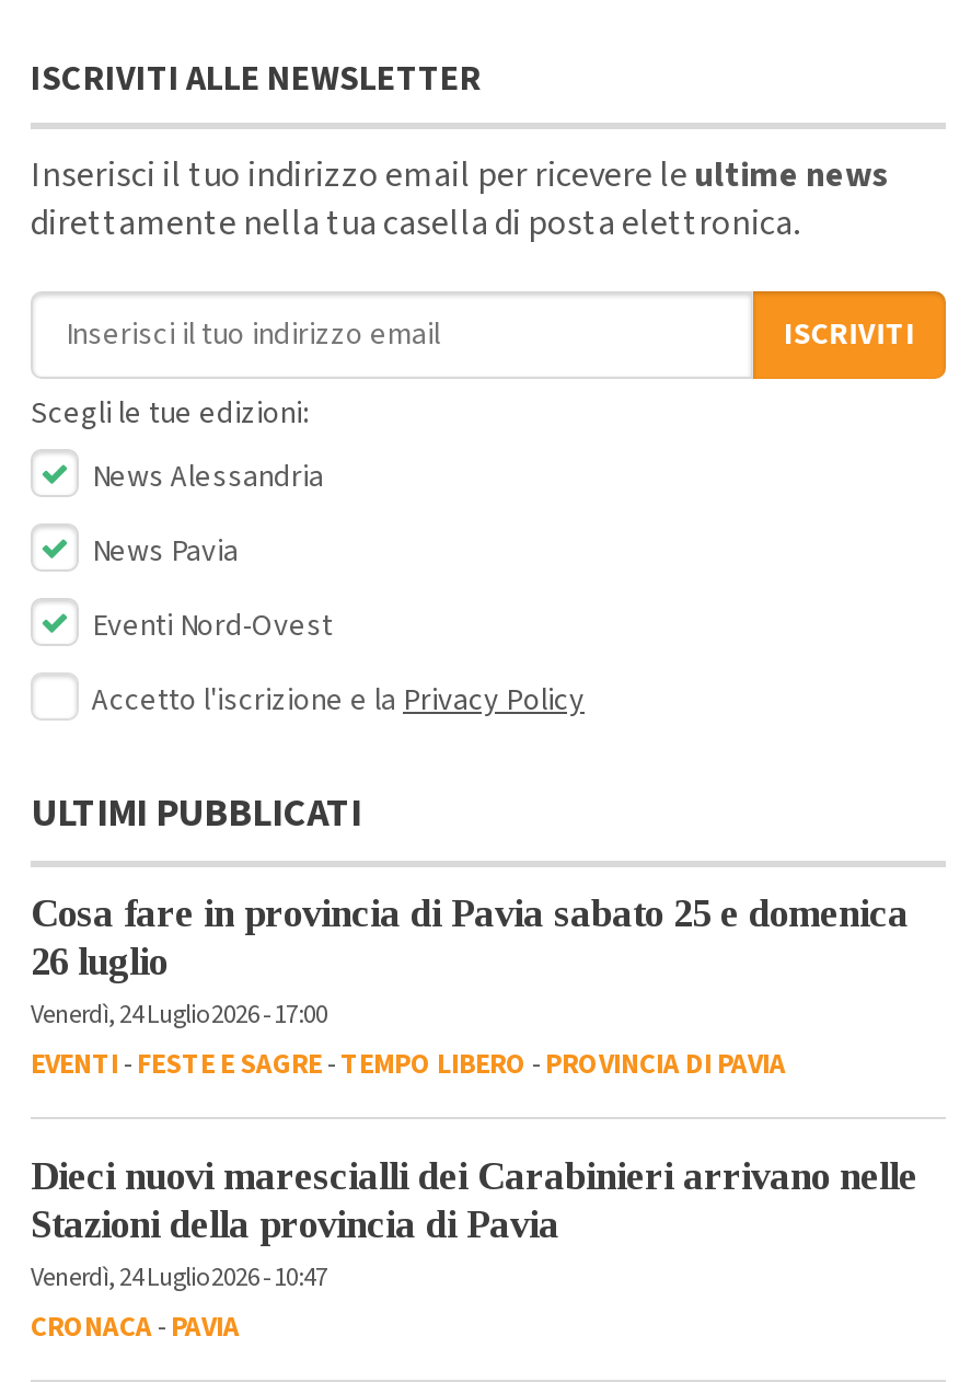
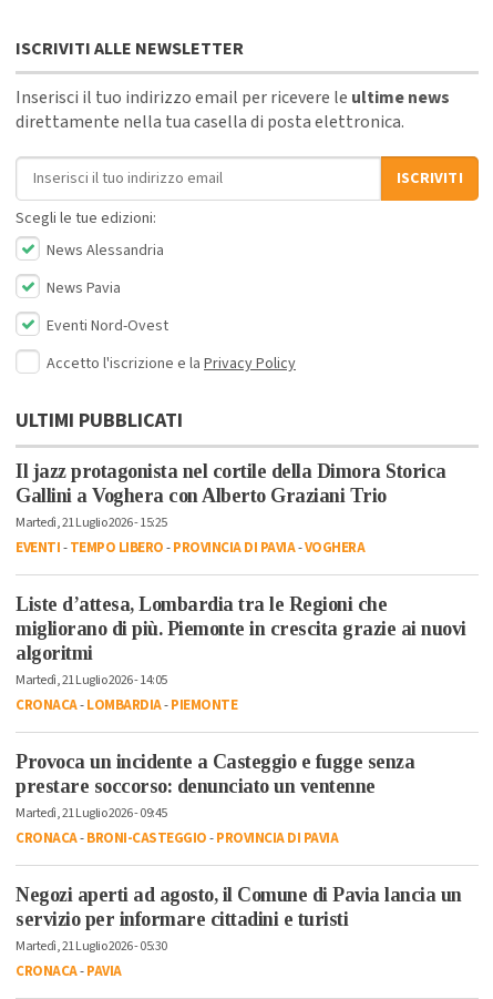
[31,891,917,1296] Cosa fare in provincia di Pavia sabato 25 e domenica | 26 luglio | Venerdì, 24 Luglio 2026 - 17:00 | EVENTI - FESTE E SAGRE-TEMPO LIBERO - PROVINCIA DI PAVIA | Dieci nuovi marescialli dei Carabinieri arrivano nelle | Stazioni della provincia di Pavia | Venerdì, 24 Luglio 2026 - 10:47 -> [16,460,466,956] Il jazz protagonista nel cortile della Dimora Storica | Gallini a Voghera con Alberto Graziani Trio | Martedì, 21 Luglio 2026 - 15:25 | EVENTI-TEMPO LIBERO-PROVINCIA DI PAVIA-VOGHERA | Liste d’attesa, Lombardia tra le Regioni che | migliorano di più. Piemonte in crescita grazie ai nuovi | algoritmi | Martedì, 21 Luglio 2026 - 14:05 | CRONACA-LOMBARDIA-PIEMONTE | Provoca un incidente a Casteggio e fugge senza | prestare soccorso: denunciato un ventenne | Martedì, 21 Luglio 2026 - 09:45 | CRONACA-BRONI-CASTEGGIO-PROVINCIA DI PAVIA | Negozi aperti ad agosto, il Comune di Pavia lancia un | servizio per informare cittadini e turisti | Martedì, 21 Luglio 2026 - 05:30

